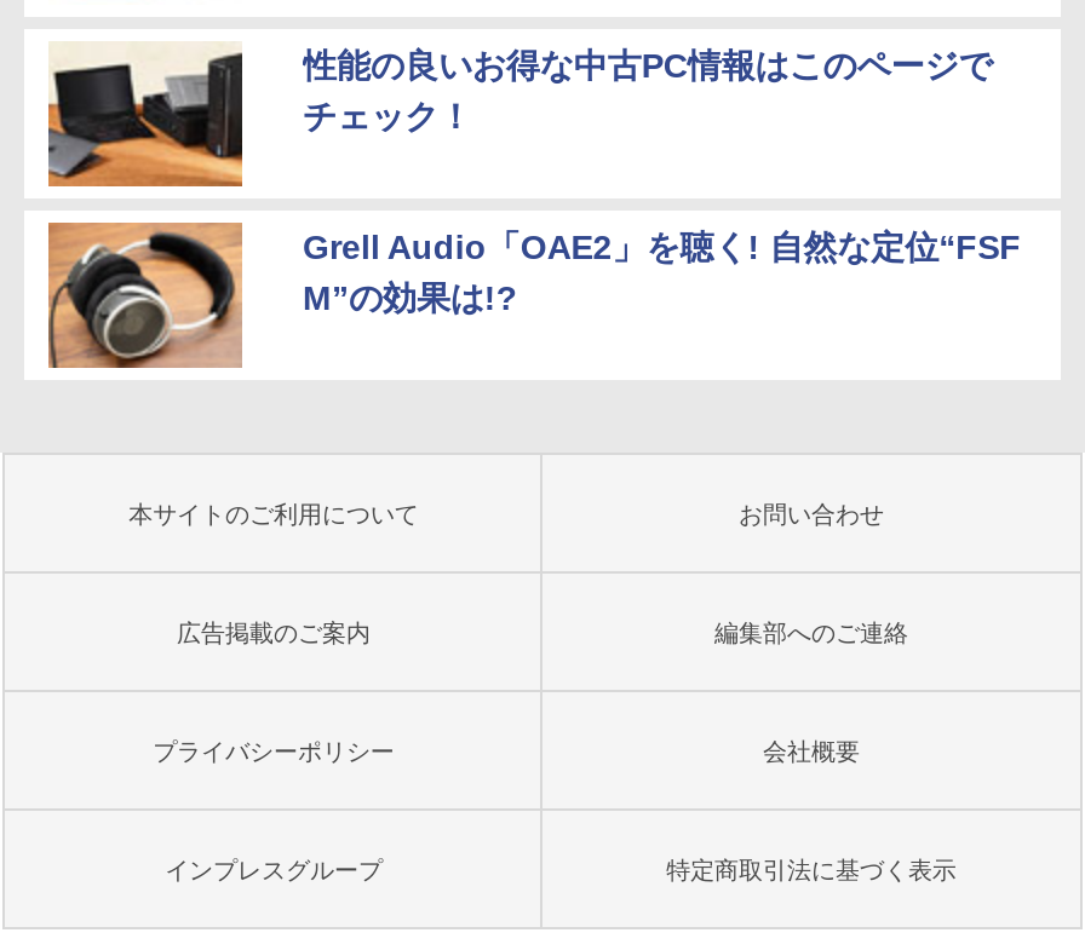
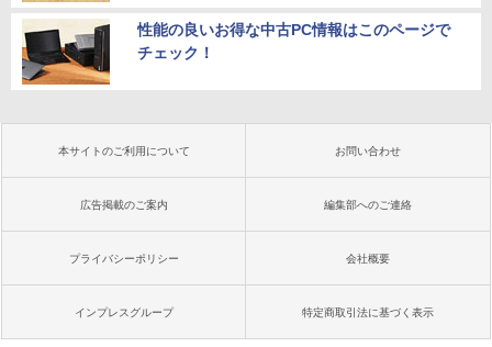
[48,223,1021,370] [image] | Grell Audio「OAE2」を聴く! 自然な定位“FSF | M”の効果は!? -> none

